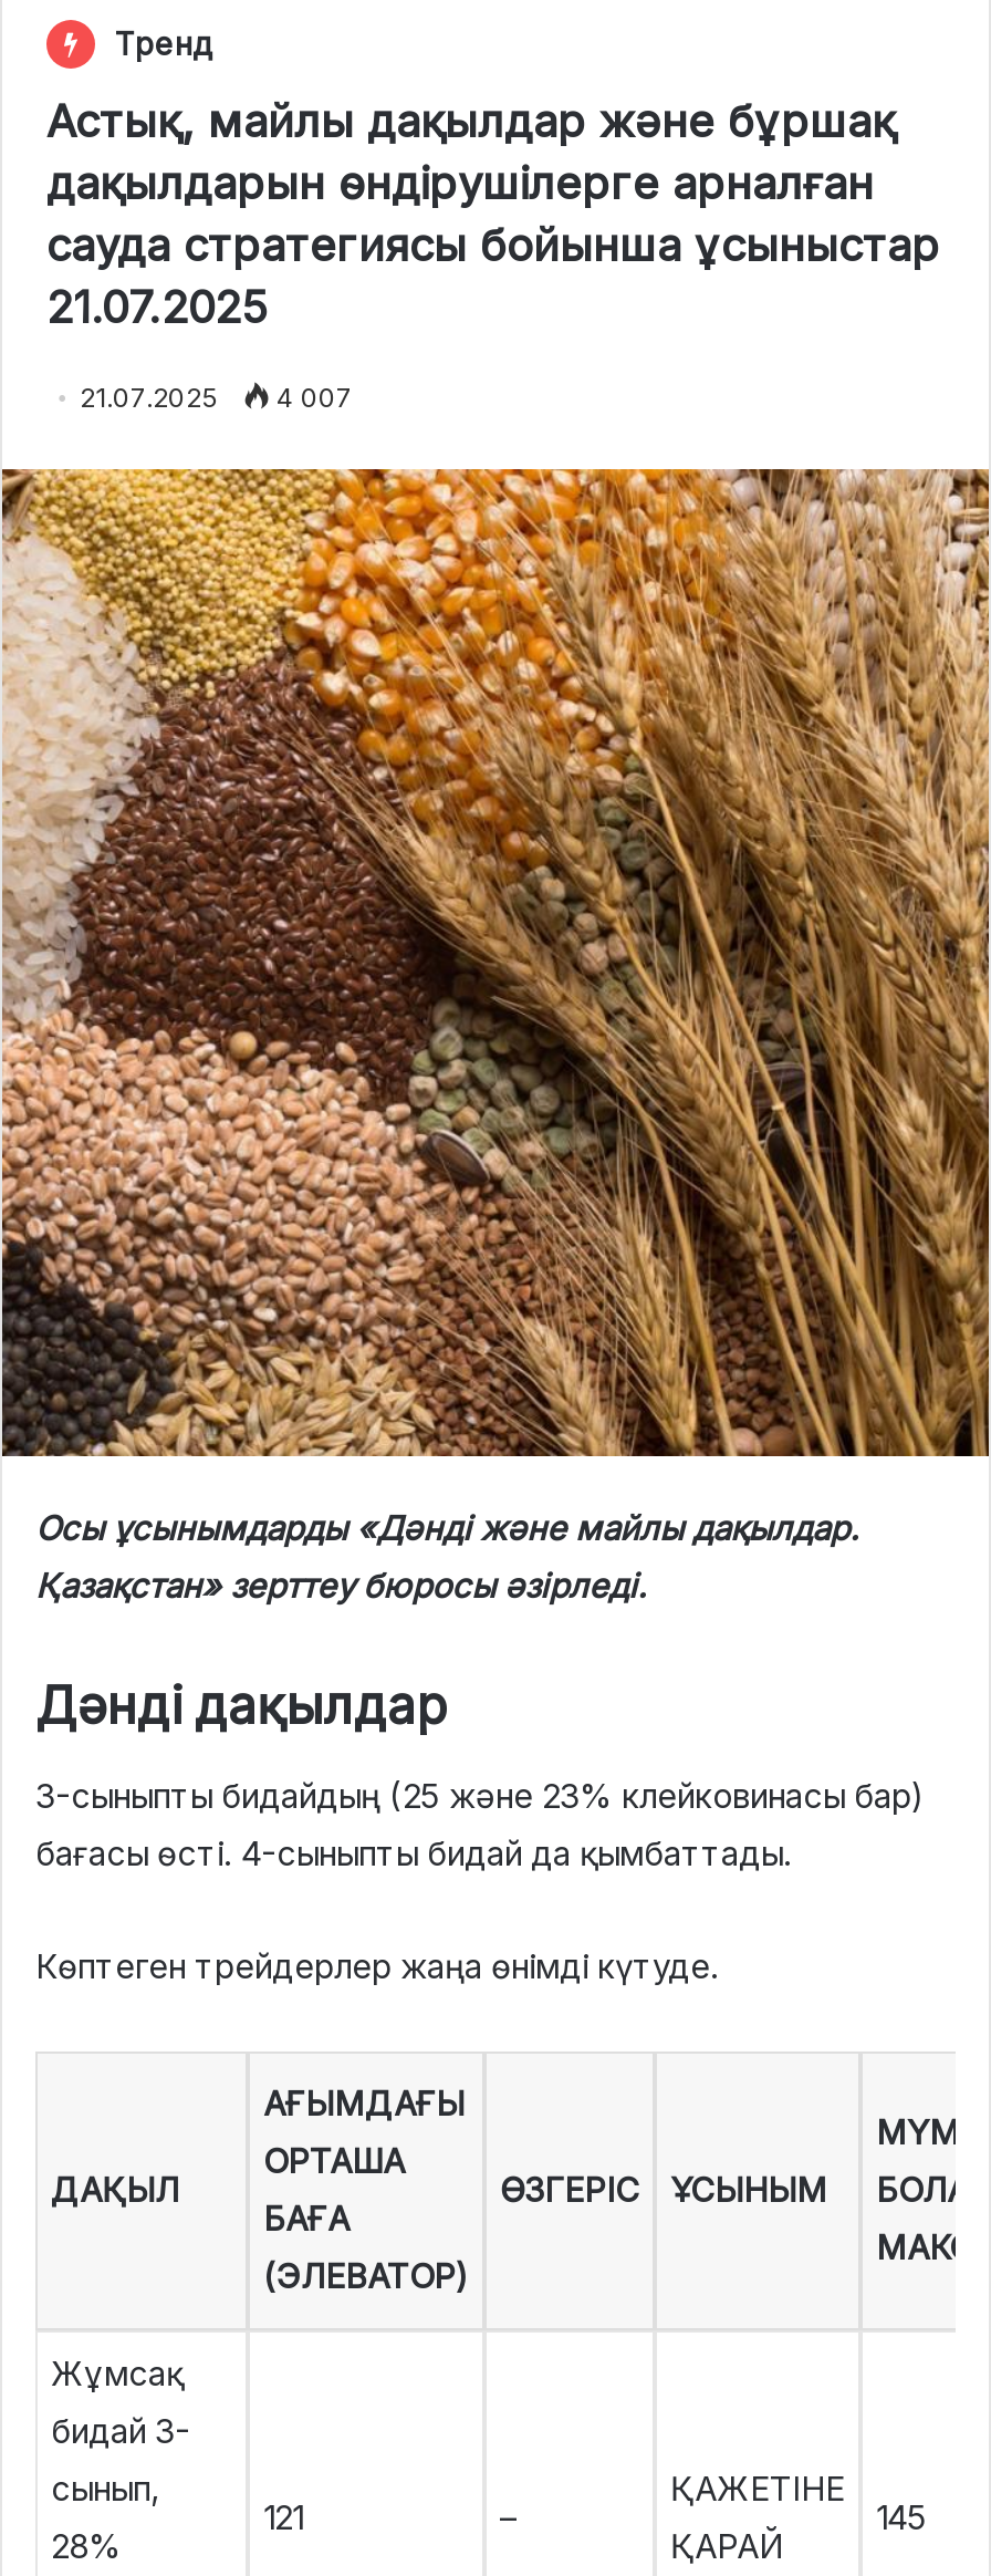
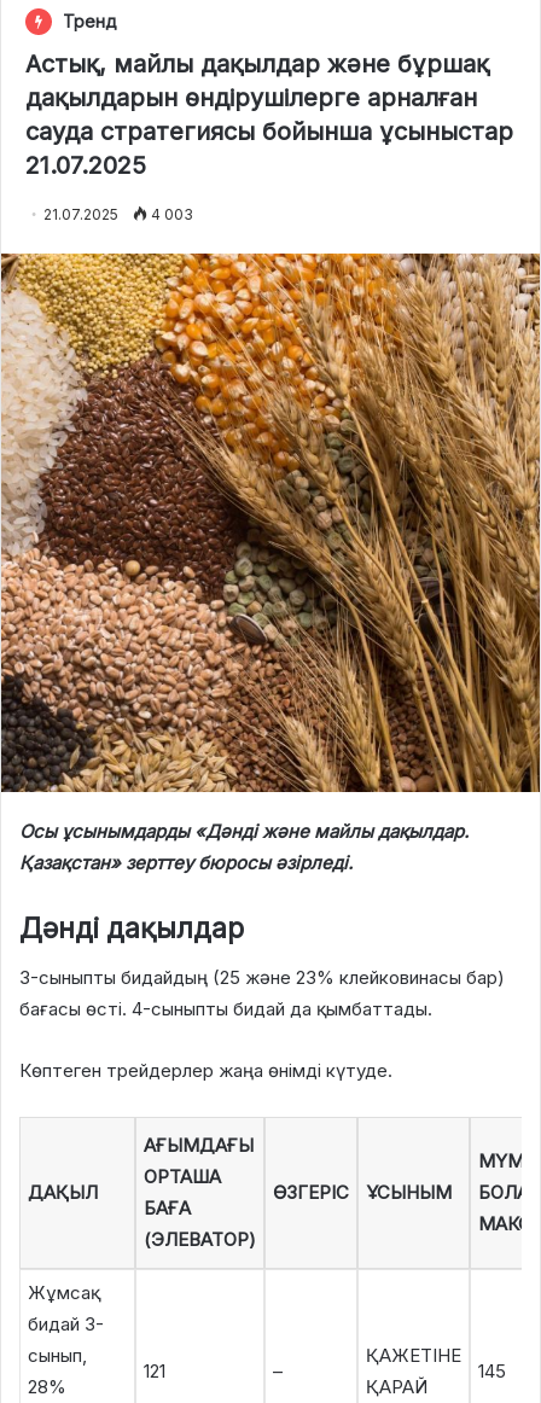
[80,381,354,414] 21.07.2025 4 007 -> [43,205,193,223] 21.07.2025 4 003

